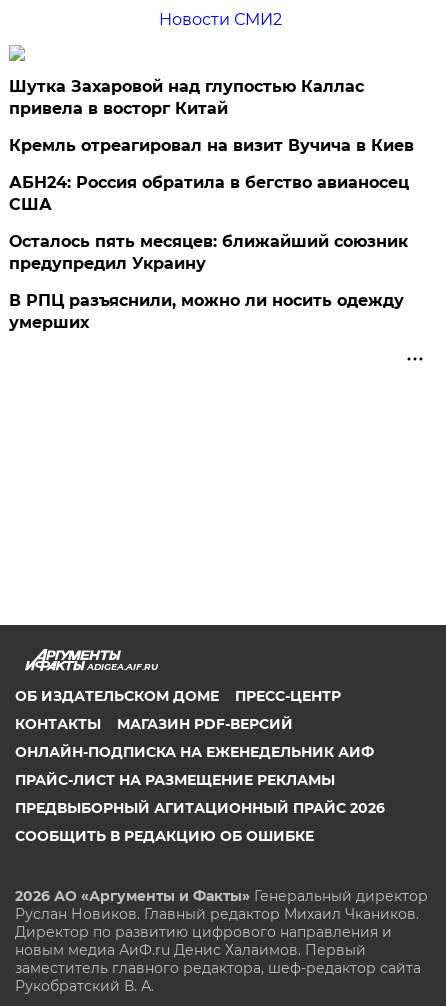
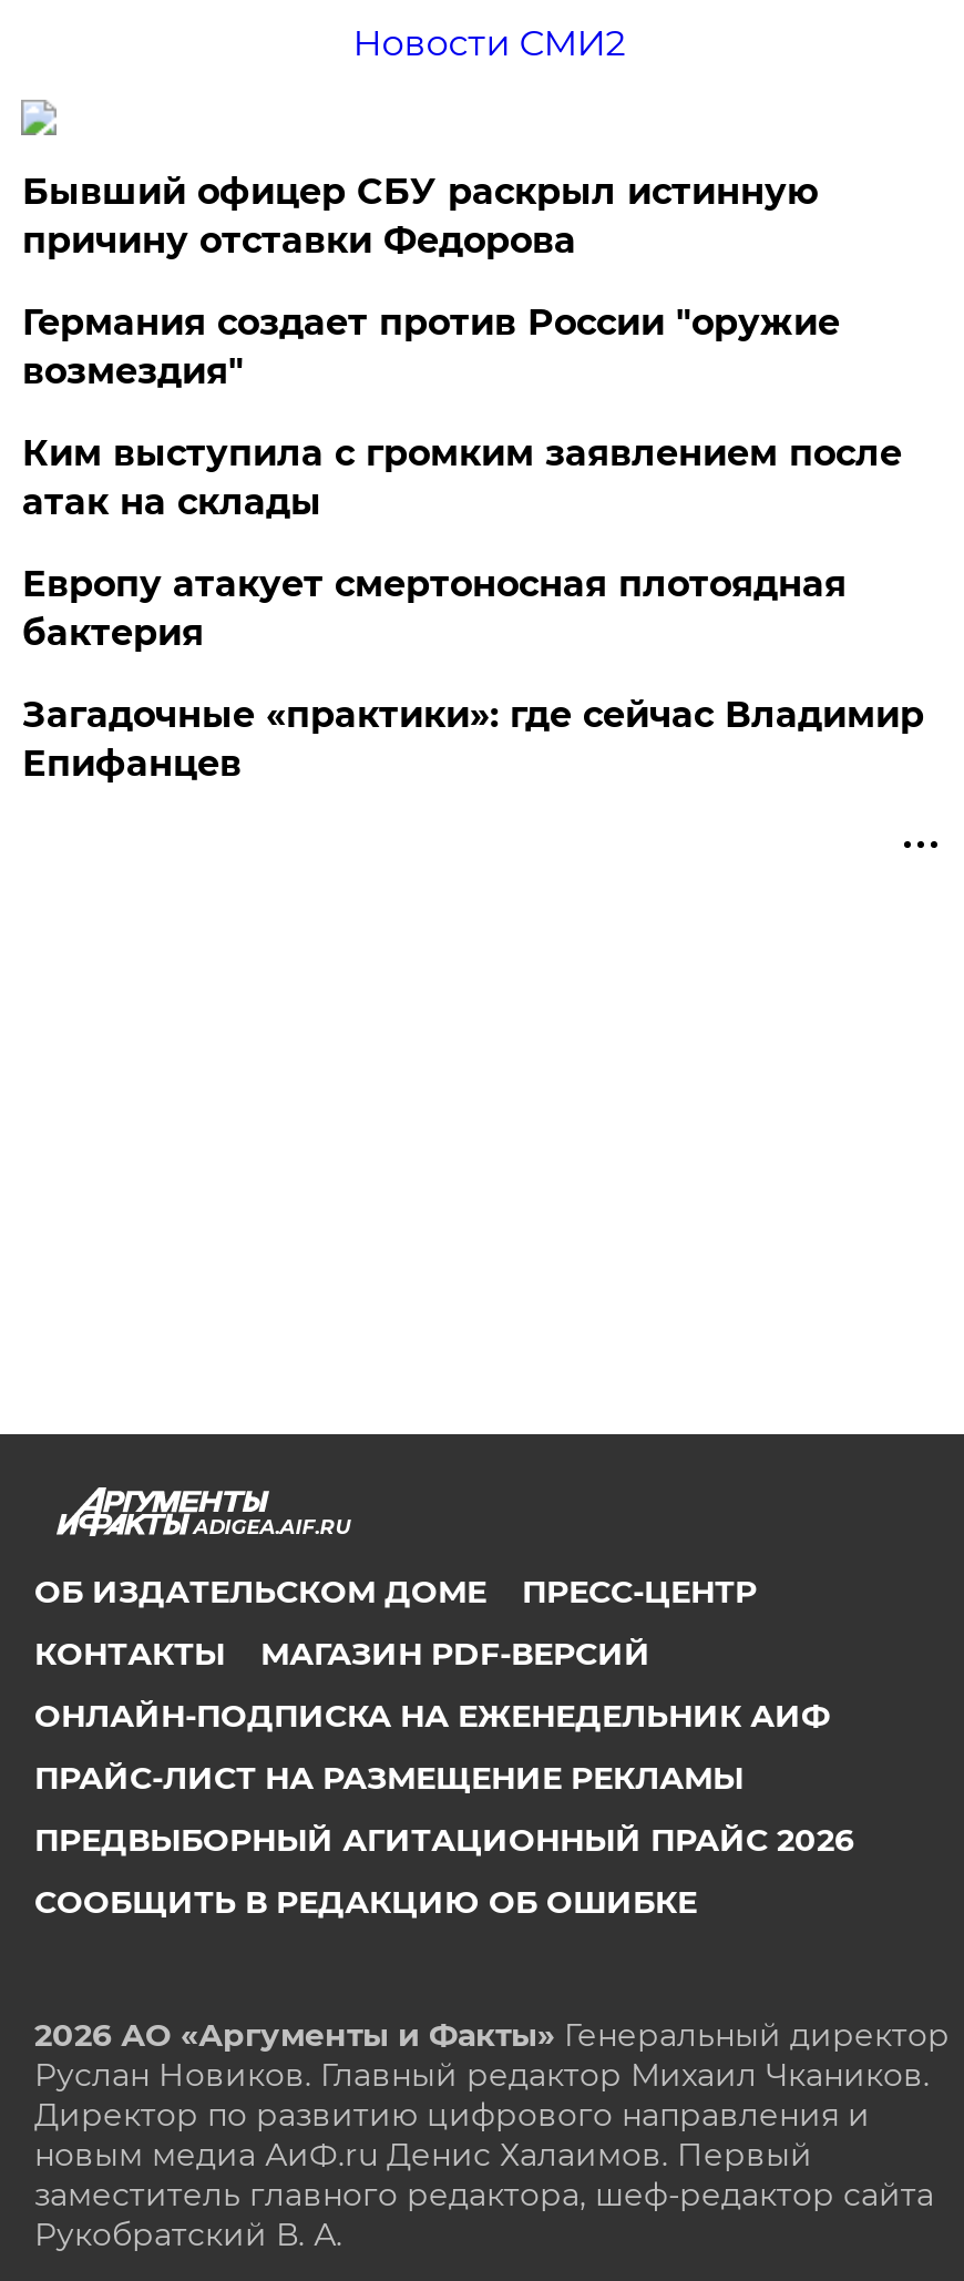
[9,77,364,118] Шутка Захаровой над глупостью Каллас | привела в восторг Китай -> [22,171,818,262] Бывший офицер СБУ раскрыл истинную | причину отставки Федорова
[9,136,414,155] Кремль отреагировал на визит Вучича в Киев -> [22,301,840,392] Германия создает против России "оружие | возмездия"
[9,173,409,214] АБН24: Россия обратила в бегство авианосец | США -> [22,432,902,523] Ким выступила с громким заявлением после | атак на склады
[9,232,408,273] Осталось пять месяцев: ближайший союзник | предупредил Украину -> [22,563,846,654] Европу атакует смертоносная плотоядная | бактерия
[9,291,404,332] В РПЦ разъяснили, можно ли носить одежду | умерших -> [22,694,924,785] Загадочные «практики»: где сейчас Владимир | Епифанцев

